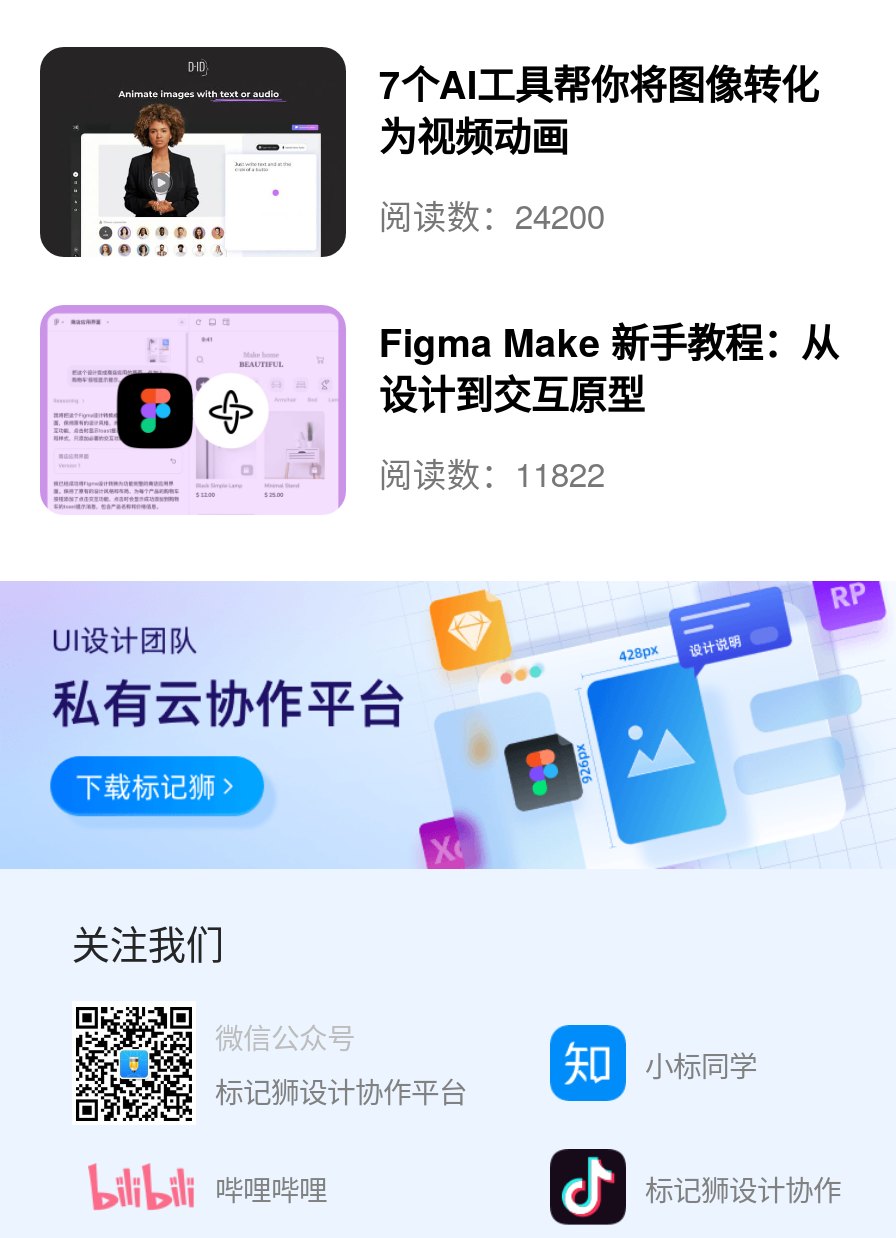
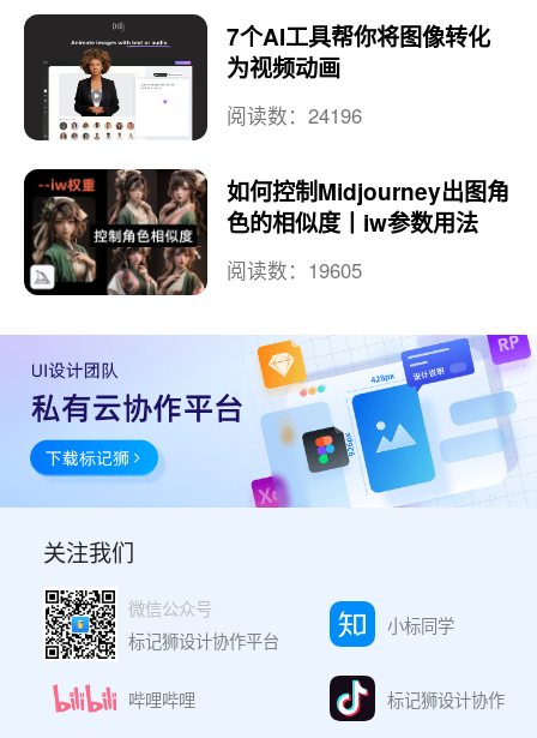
[379,191,605,239] 阅读数：24200 -> [227,101,362,129] 阅读数：24196
[40,305,839,515] [image] | Figma Make 新手教程：从 | 设计到交互原型 -> [23,168,510,296] [image] | 如何控制Midjourney出图角 | 色的相似度丨iw参数用法
[379,449,605,497] 阅读数：11822 -> [227,255,362,284] 阅读数：19605

